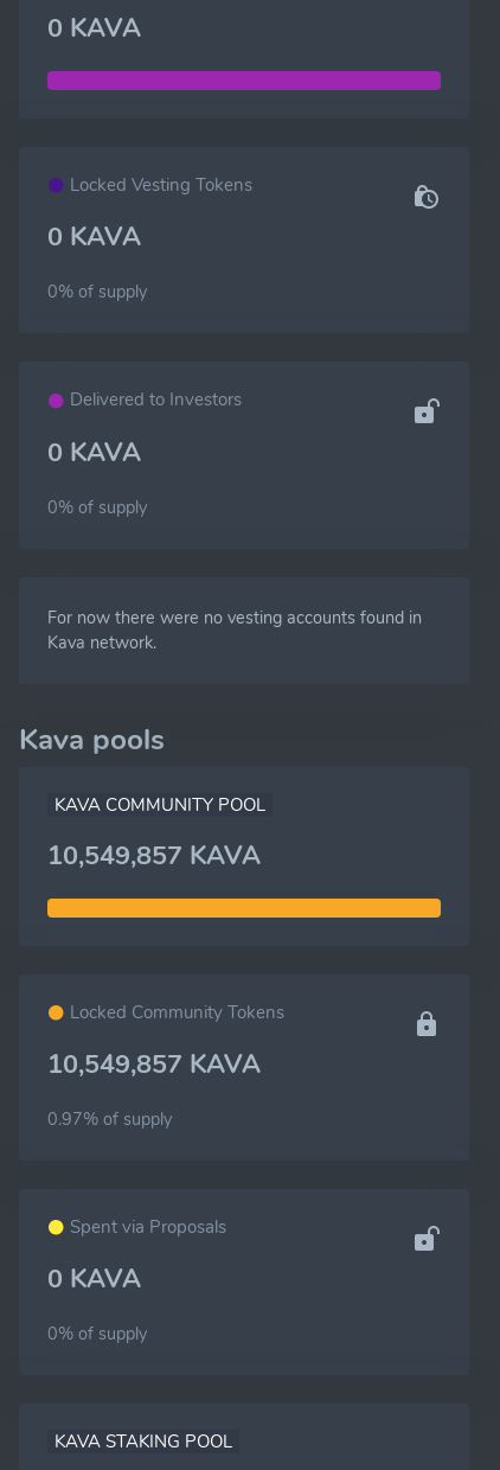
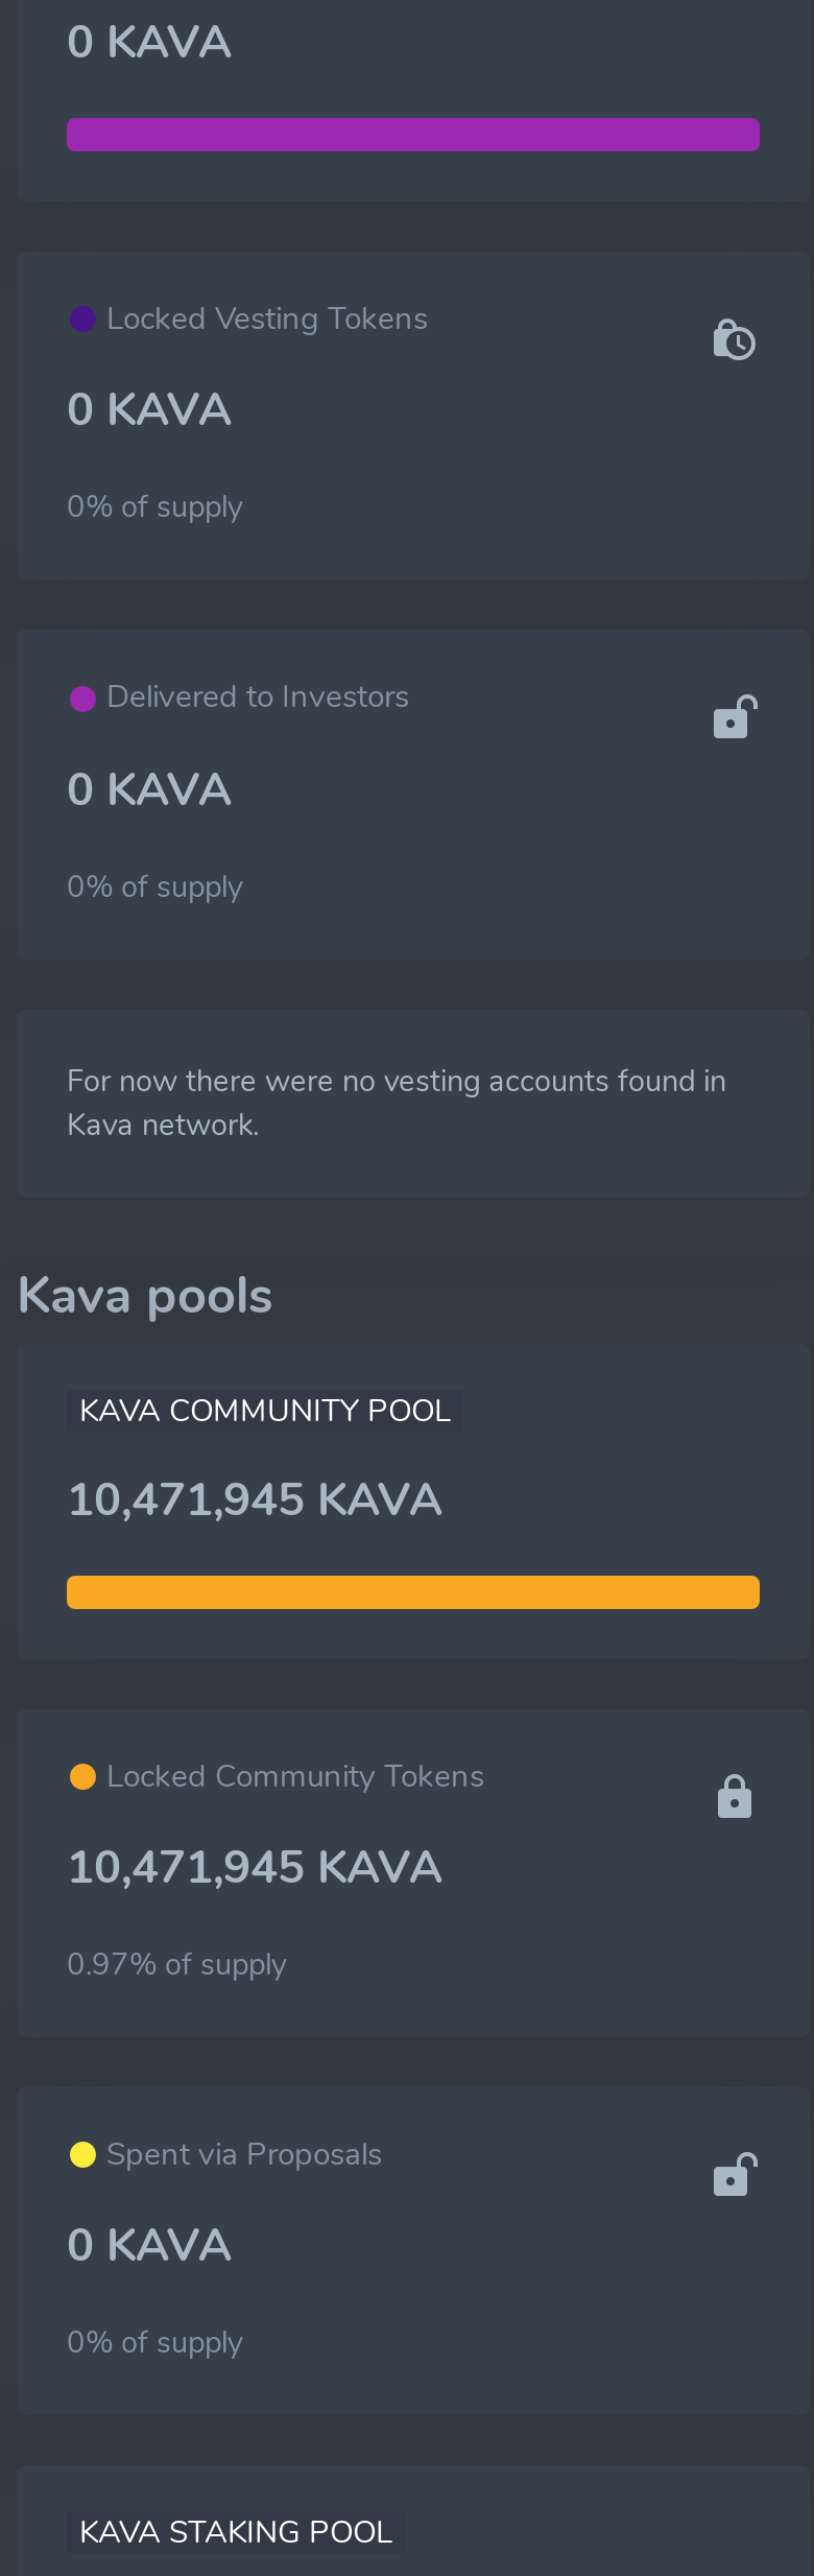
[47,838,261,873] 10,549,857 KAVA -> [67,1469,442,1531] 10,471,945 KAVA
[47,1047,261,1082] 10,549,857 KAVA -> [67,1837,442,1899] 10,471,945 KAVA

